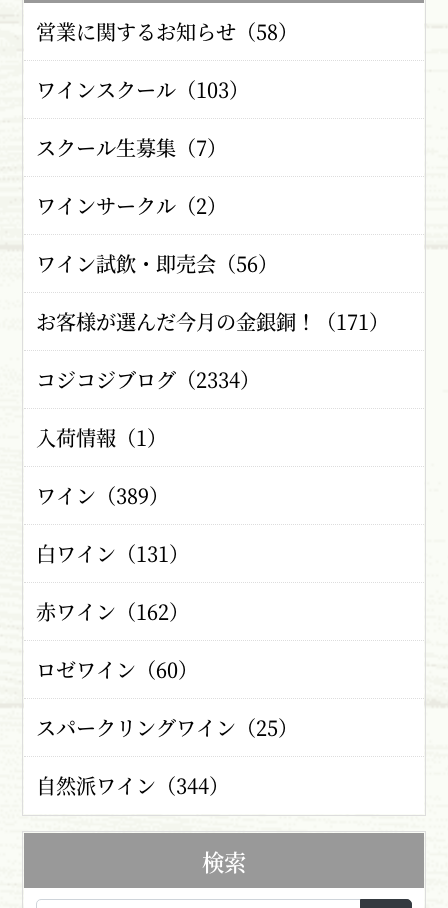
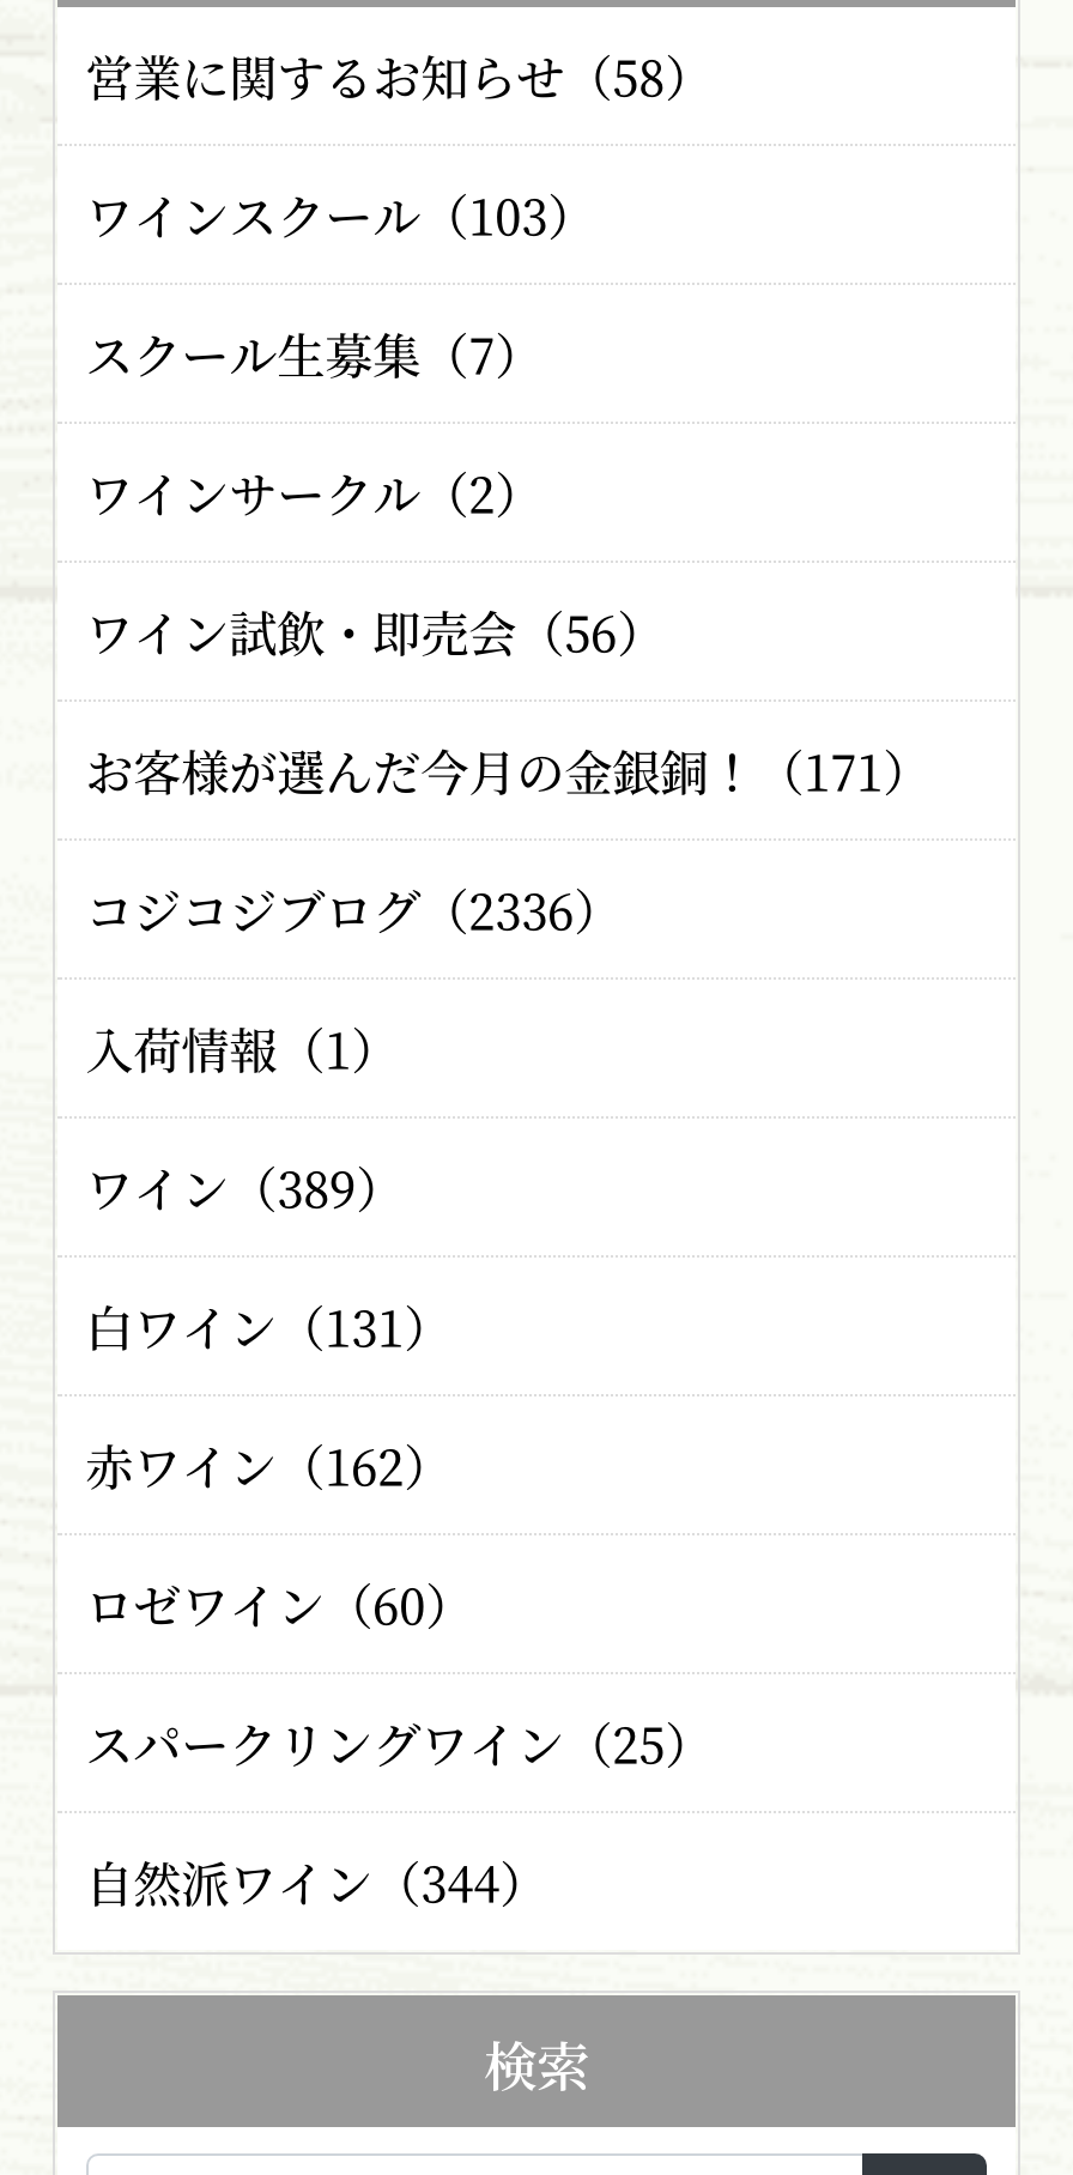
[36,365,260,394] コジコジブログ（2334） -> [85,874,622,943] コジコジブログ（2336）

